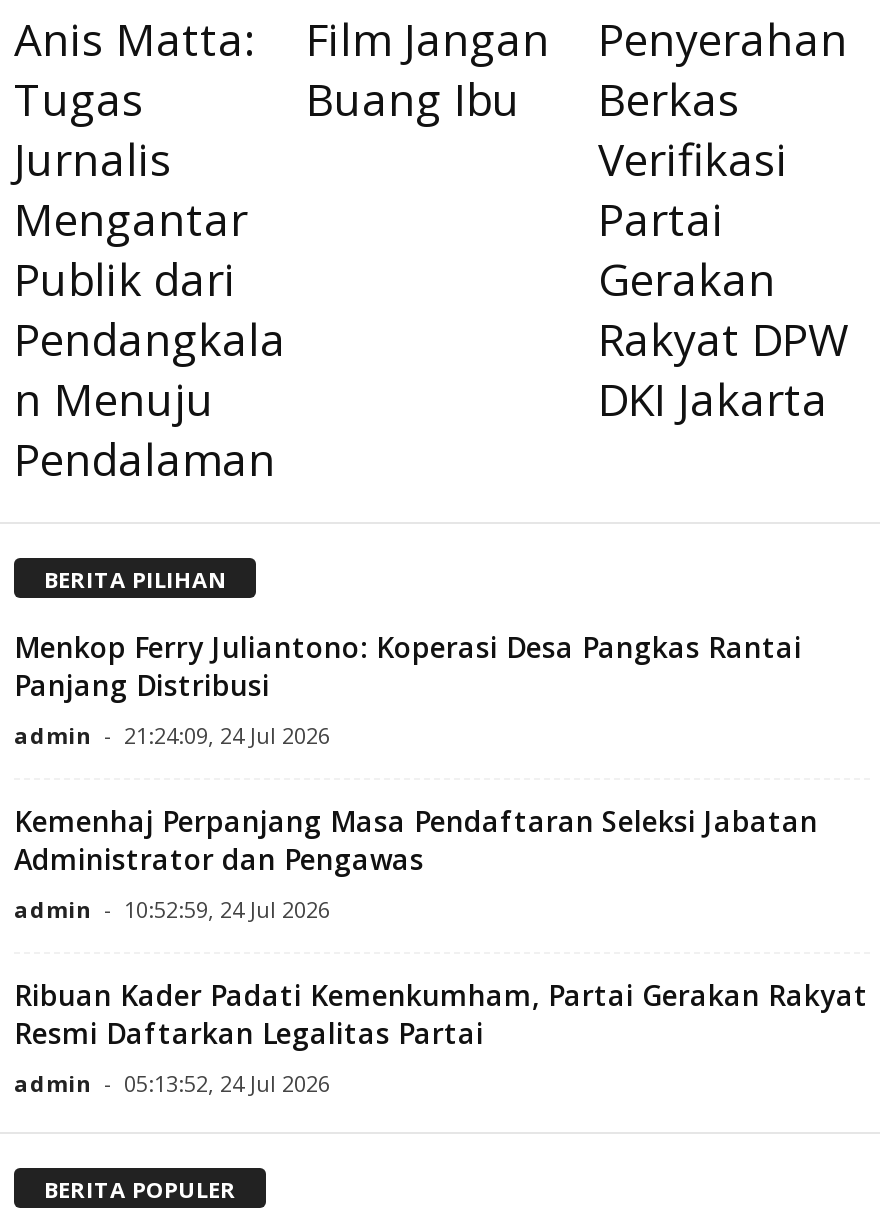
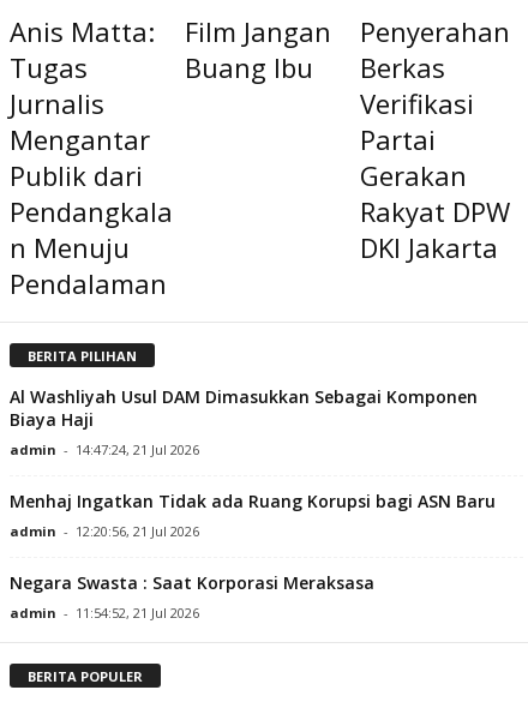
[14,628,802,750] Menkop Ferry Juliantono: Koperasi Desa Pangkas Rantai | Panjang Distribusi | admin - 21:24:09, 24 Jul 2026 -> [10,385,478,458] Al Washliyah Usul DAM Dimasukkan Sebagai Komponen | Biaya Haji | admin - 14:47:24, 21 Jul 2026
[14,802,818,924] Kemenhaj Perpanjang Masa Pendaftaran Seleksi Jabatan | Administrator dan Pengawas | admin - 10:52:59, 24 Jul 2026 -> [10,490,496,540] Menhaj Ingatkan Tidak ada Ruang Korupsi bagi ASN Baru | admin - 12:20:56, 21 Jul 2026
[14,976,868,1098] Ribuan Kader Padati Kemenkumham, Partai Gerakan Rakyat | Resmi Daftarkan Legalitas Partai | admin - 05:13:52, 24 Jul 2026 -> [10,571,374,622] Negara Swasta : Saat Korporasi Meraksasa | admin - 11:54:52, 21 Jul 2026

